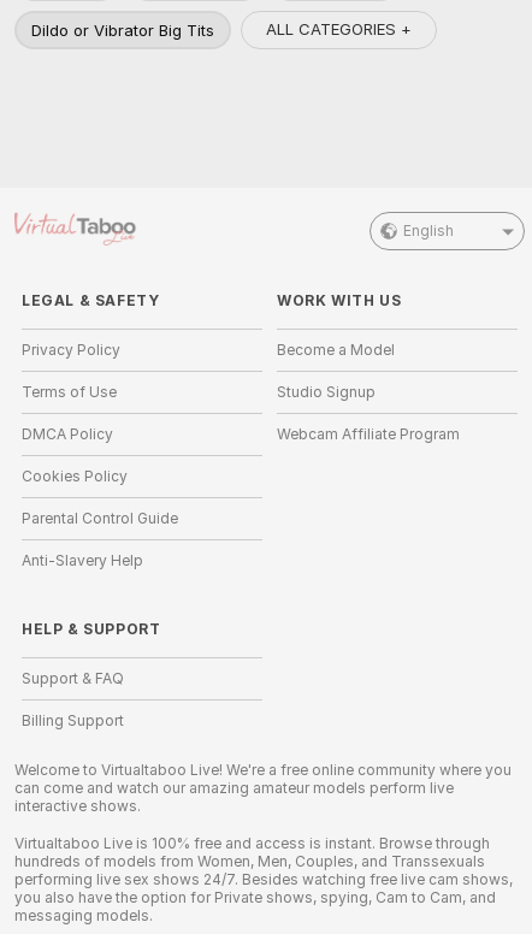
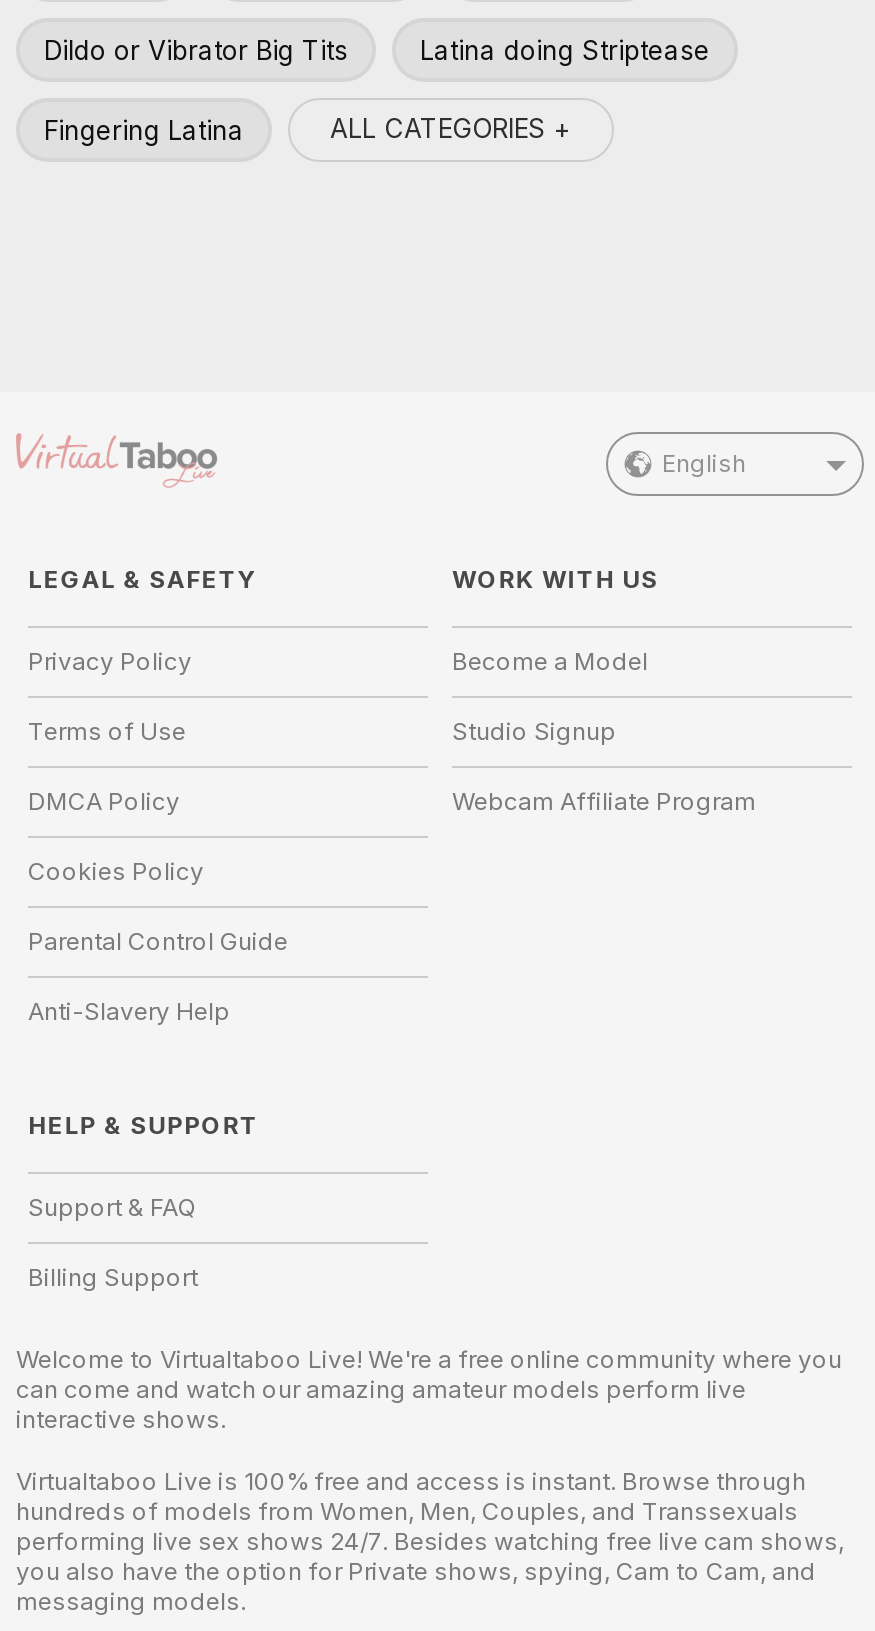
none -> [44,33,710,145] Latina doing Striptease | Fingering Latina

